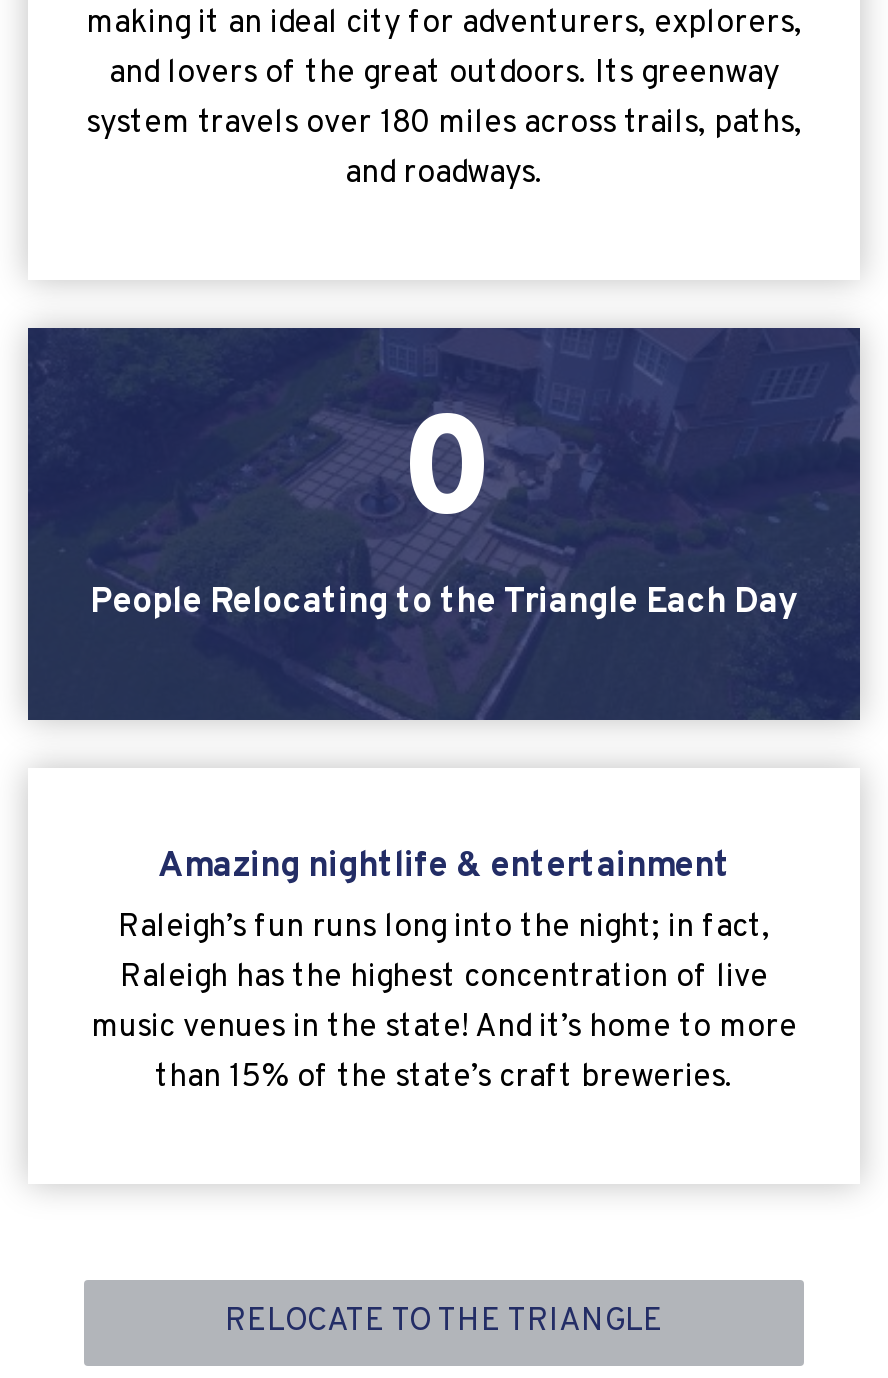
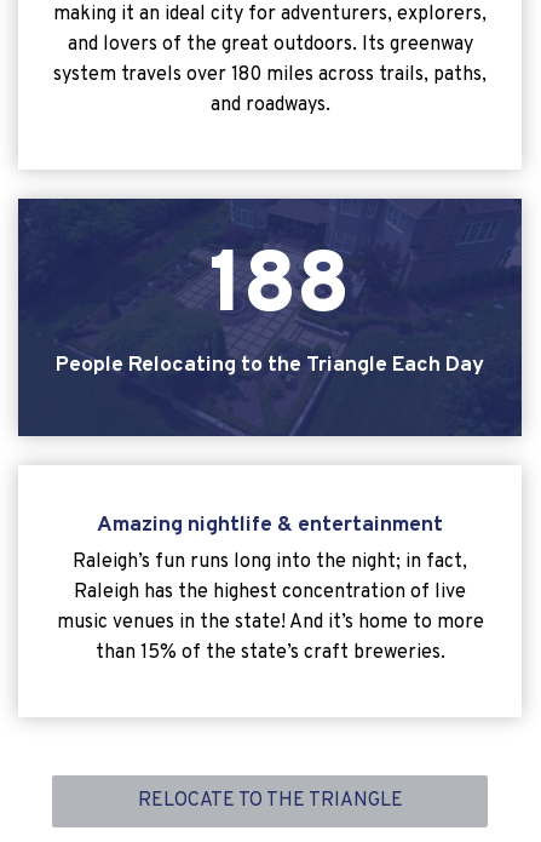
[400,389,492,567] 0 -> [209,236,350,343] 188

